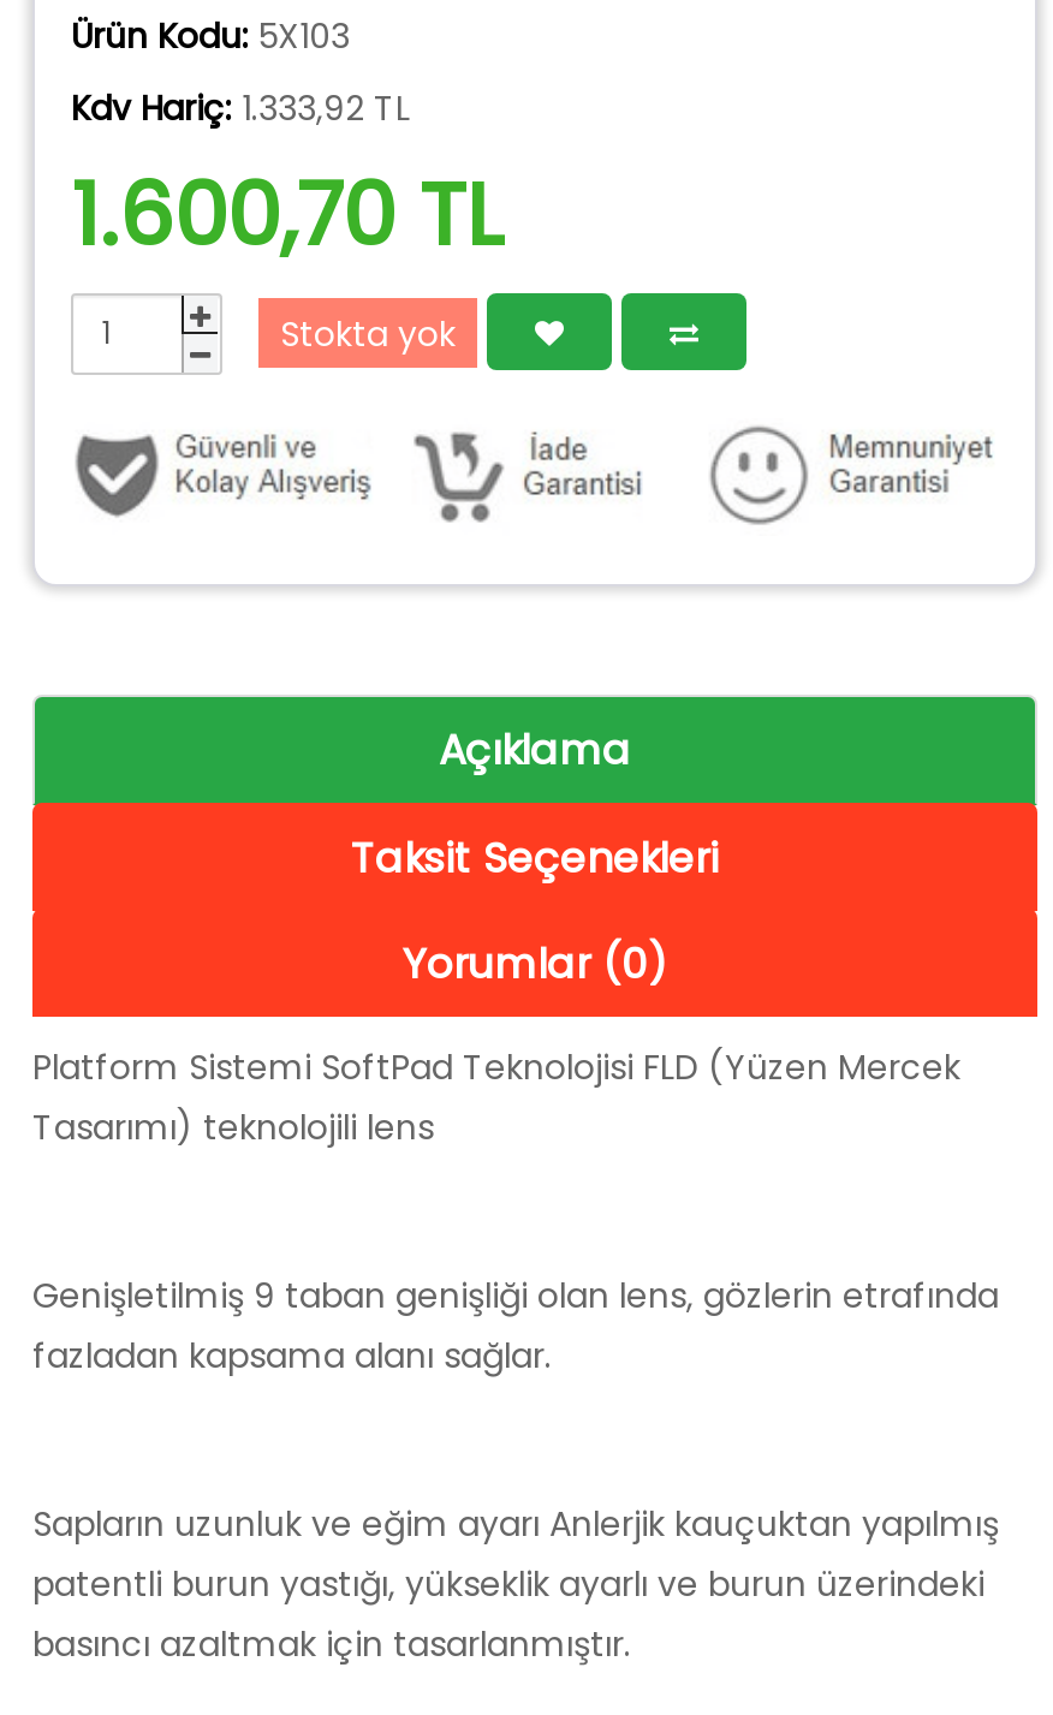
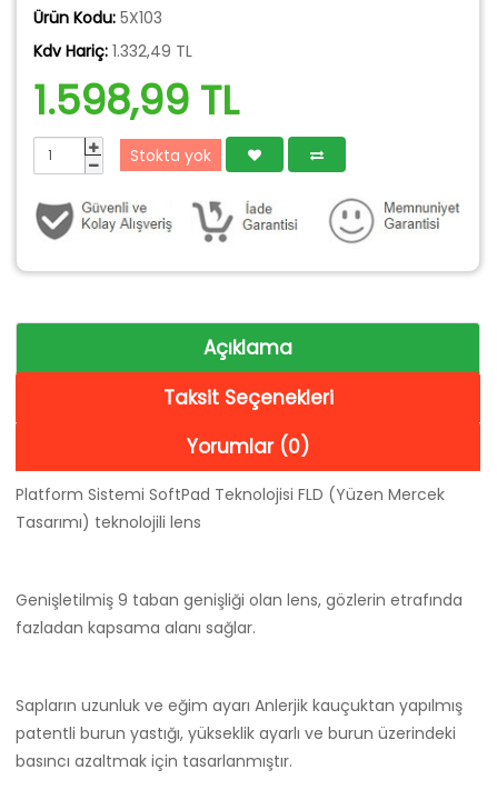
[71,84,410,132] Kdv Hariç: 1.333,92 TL -> [33,40,192,62] Kdv Hariç: 1.332,49 TL
[71,154,504,276] 1.600,70 TL -> [33,72,239,129] 1.598,99 TL

